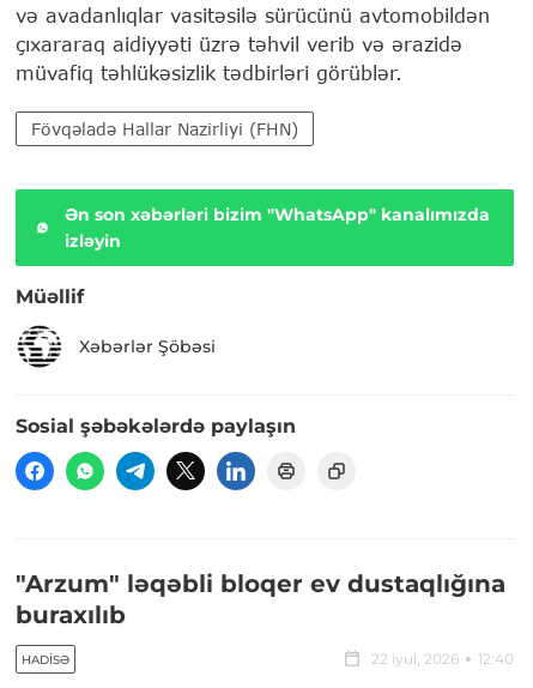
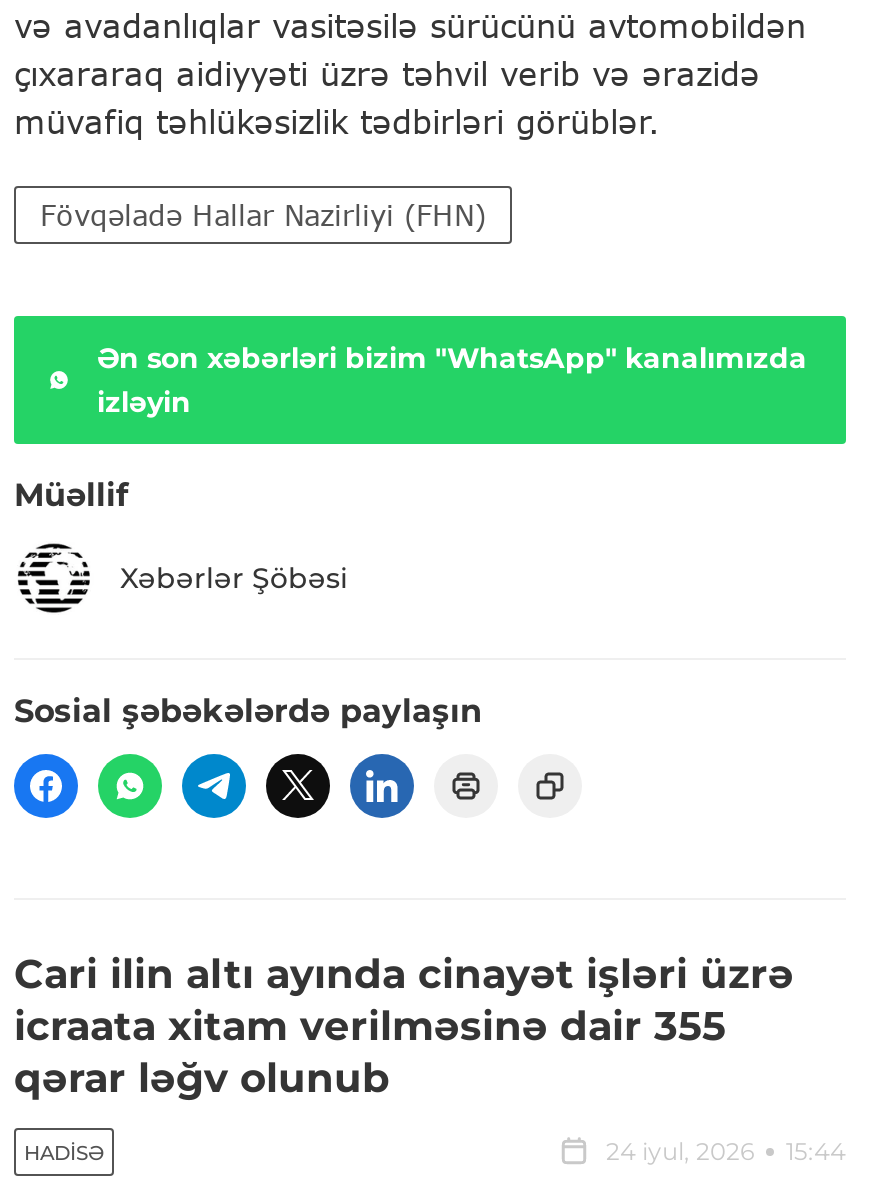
[16,570,505,630] "Arzum" ləqəbli bloqer ev dustaqlığına | buraxılıb -> [14,951,794,1103] Cari ilin altı ayında cinayət işləri üzrə | icraata xitam verilməsinə dair 355 | qərar ləğv olunub
[371,650,514,668] 22 iyul, 2026 | 12:40 -> [606,1137,846,1167] 24 iyul, 2026 | 15:44

